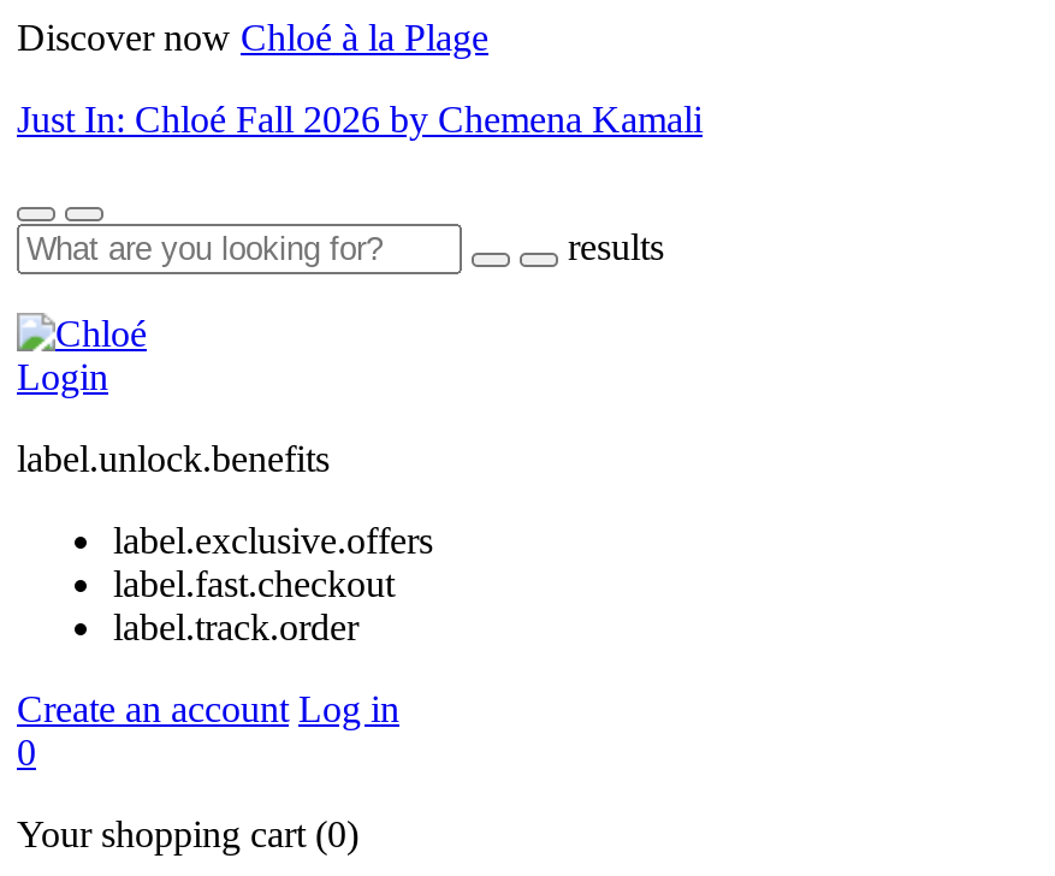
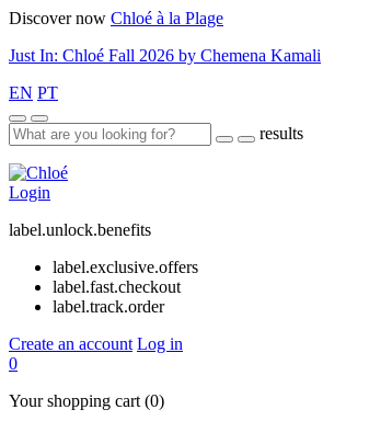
none -> [9,83,58,102] EN PT

